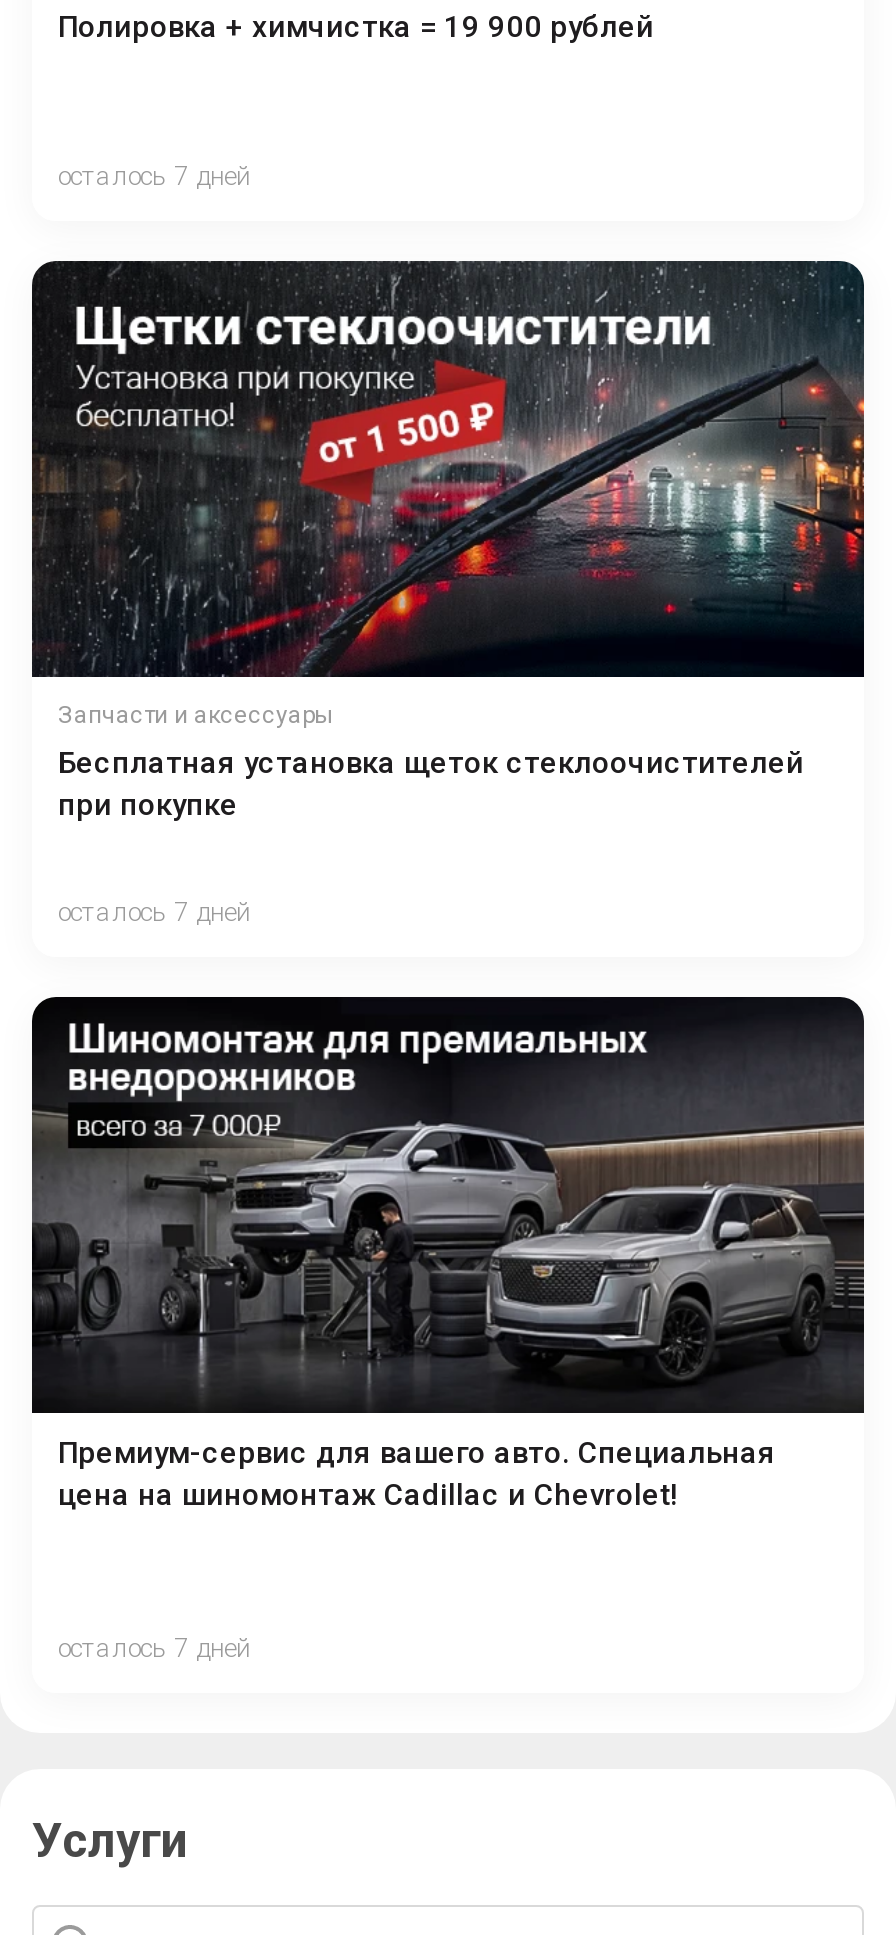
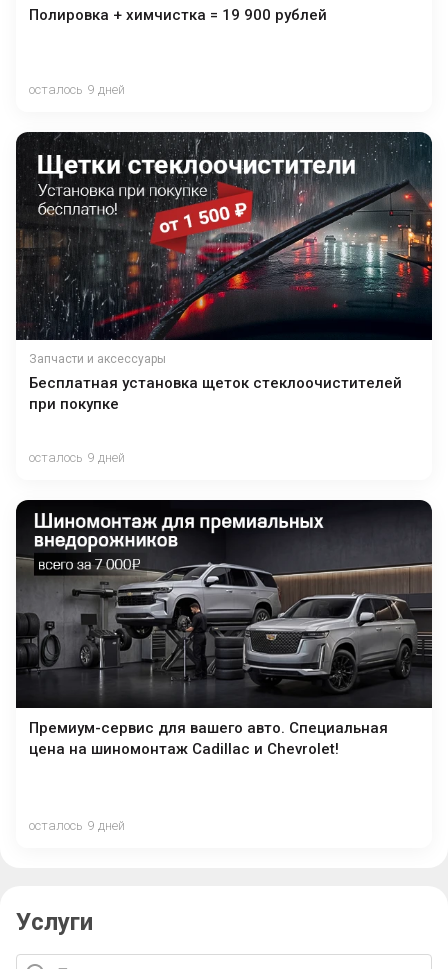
[58,161,250,191] осталось 7 дней -> [29,82,125,97] осталось 9 дней
[58,897,250,927] осталось 7 дней -> [29,450,125,465] осталось 9 дней
[58,1633,250,1663] осталось 7 дней -> [29,818,125,833] осталось 9 дней

